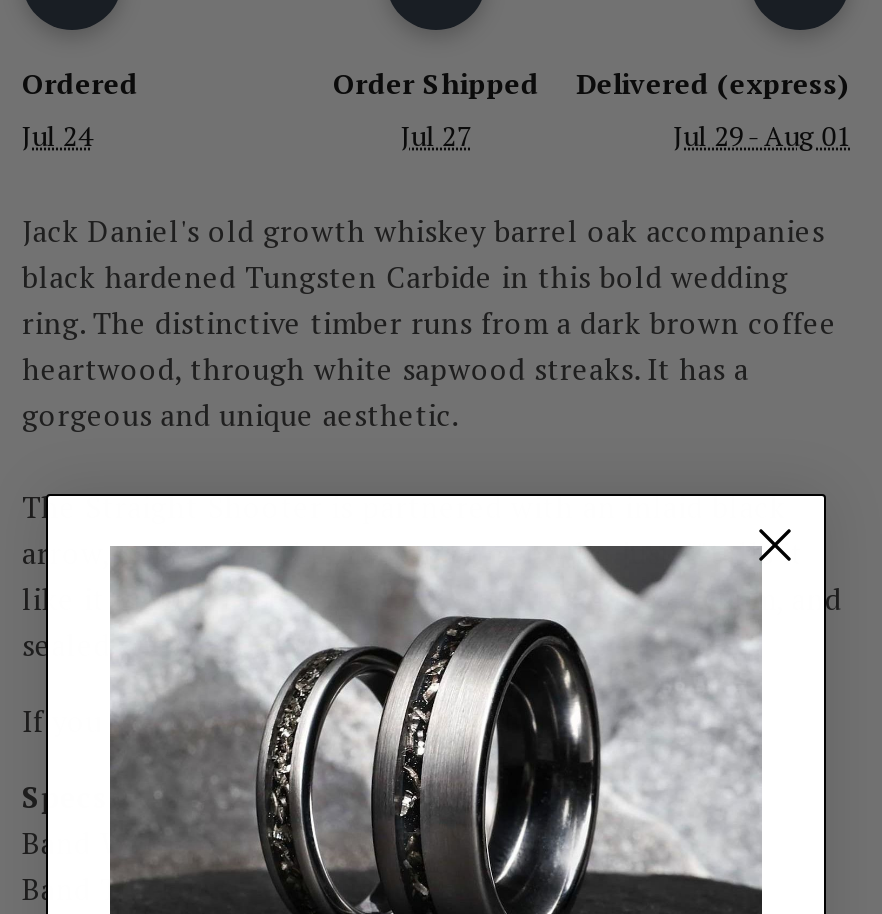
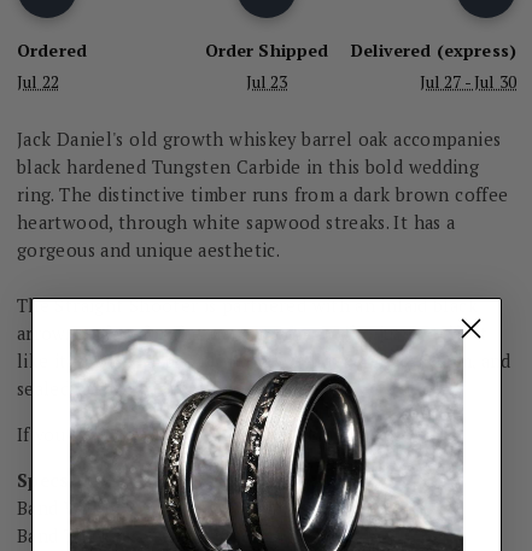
[22,116,92,154] Jul 24 -> [17,70,59,93] Jul 22
[401,116,471,154] Jul 27 -> [245,70,288,93] Jul 23
[674,116,850,154] Jul 29 - Aug 01 -> [420,70,516,93] Jul 27 - Jul 30

